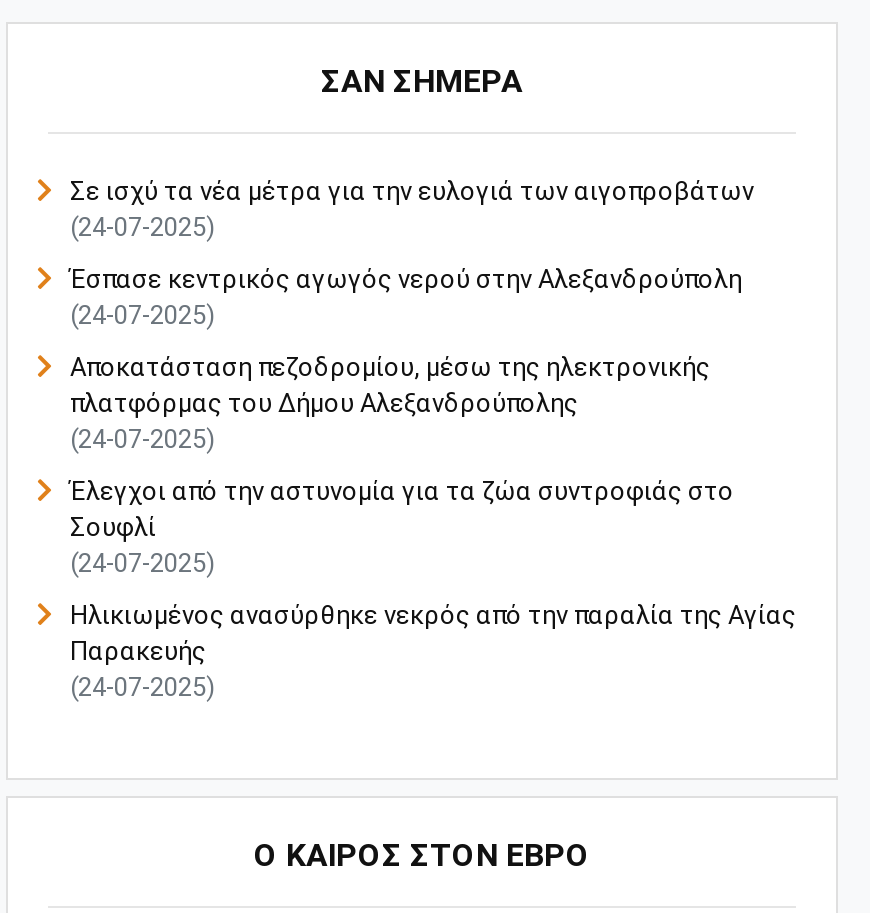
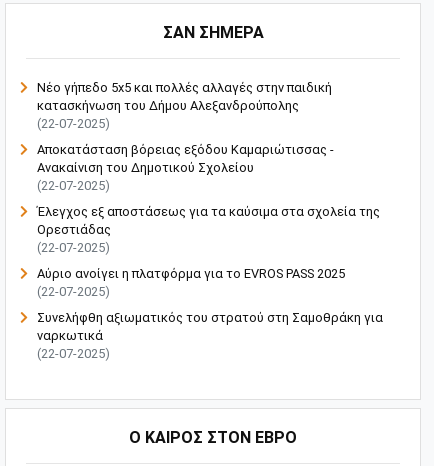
[70,176,754,242] Σε ισχύ τα νέα μέτρα για την ευλογιά των αιγοπροβάτων | (24-07-2025) -> [37,80,332,131] Νέο γήπεδο 5x5 και πολλές αλλαγές στην παιδική | κατασκήνωση του Δήμου Αλεξανδρούπολης | (22-07-2025)
[70,264,742,330] Έσπασε κεντρικός αγωγός νερού στην Αλεξανδρούπολη | (24-07-2025) -> [37,142,334,193] Αποκατάσταση βόρειας εξόδου Καμαριώτισσας - | Ανακαίνιση του Δημοτικού Σχολείου | (22-07-2025)
[70,352,710,454] Αποκατάσταση πεζοδρομίου, μέσω της ηλεκτρονικής | πλατφόρμας του Δήμου Αλεξανδρούπολης | (24-07-2025) -> [37,204,380,255] Έλεγχος εξ αποστάσεως για τα καύσιμα στα σχολεία της | Ορεστιάδας | (22-07-2025)
[70,476,734,578] Έλεγχοι από την αστυνομία για τα ζώα συντροφιάς στο | Σουφλί | (24-07-2025) -> [37,266,345,299] Αύριο ανοίγει η πλατφόρμα για το EVROS PASS 2025 | (22-07-2025)
[70,600,796,702] Ηλικιωμένος ανασύρθηκε νεκρός από την παραλία της Αγίας | Παρακευής | (24-07-2025) -> [37,310,383,361] Συνελήφθη αξιωματικός του στρατού στη Σαμοθράκη για | ναρκωτικά | (22-07-2025)

